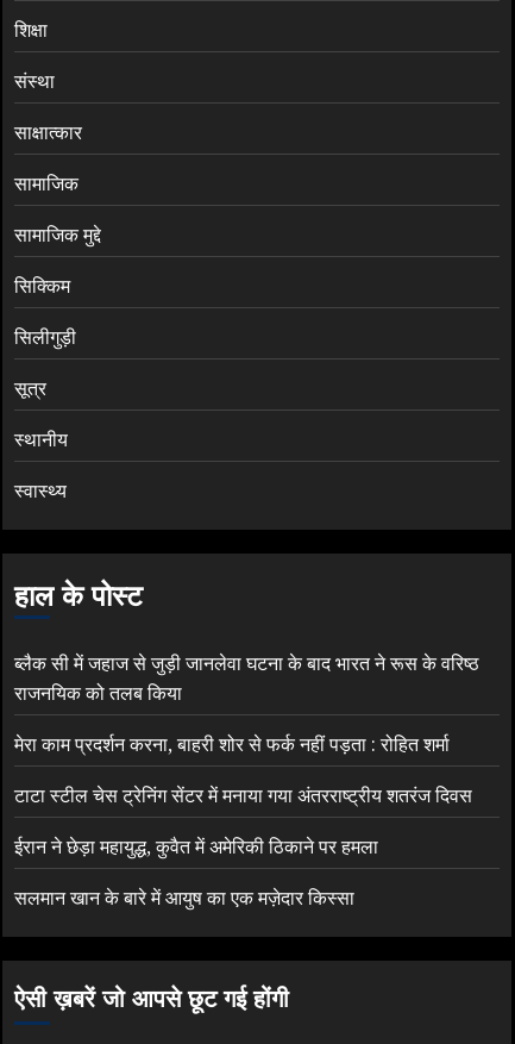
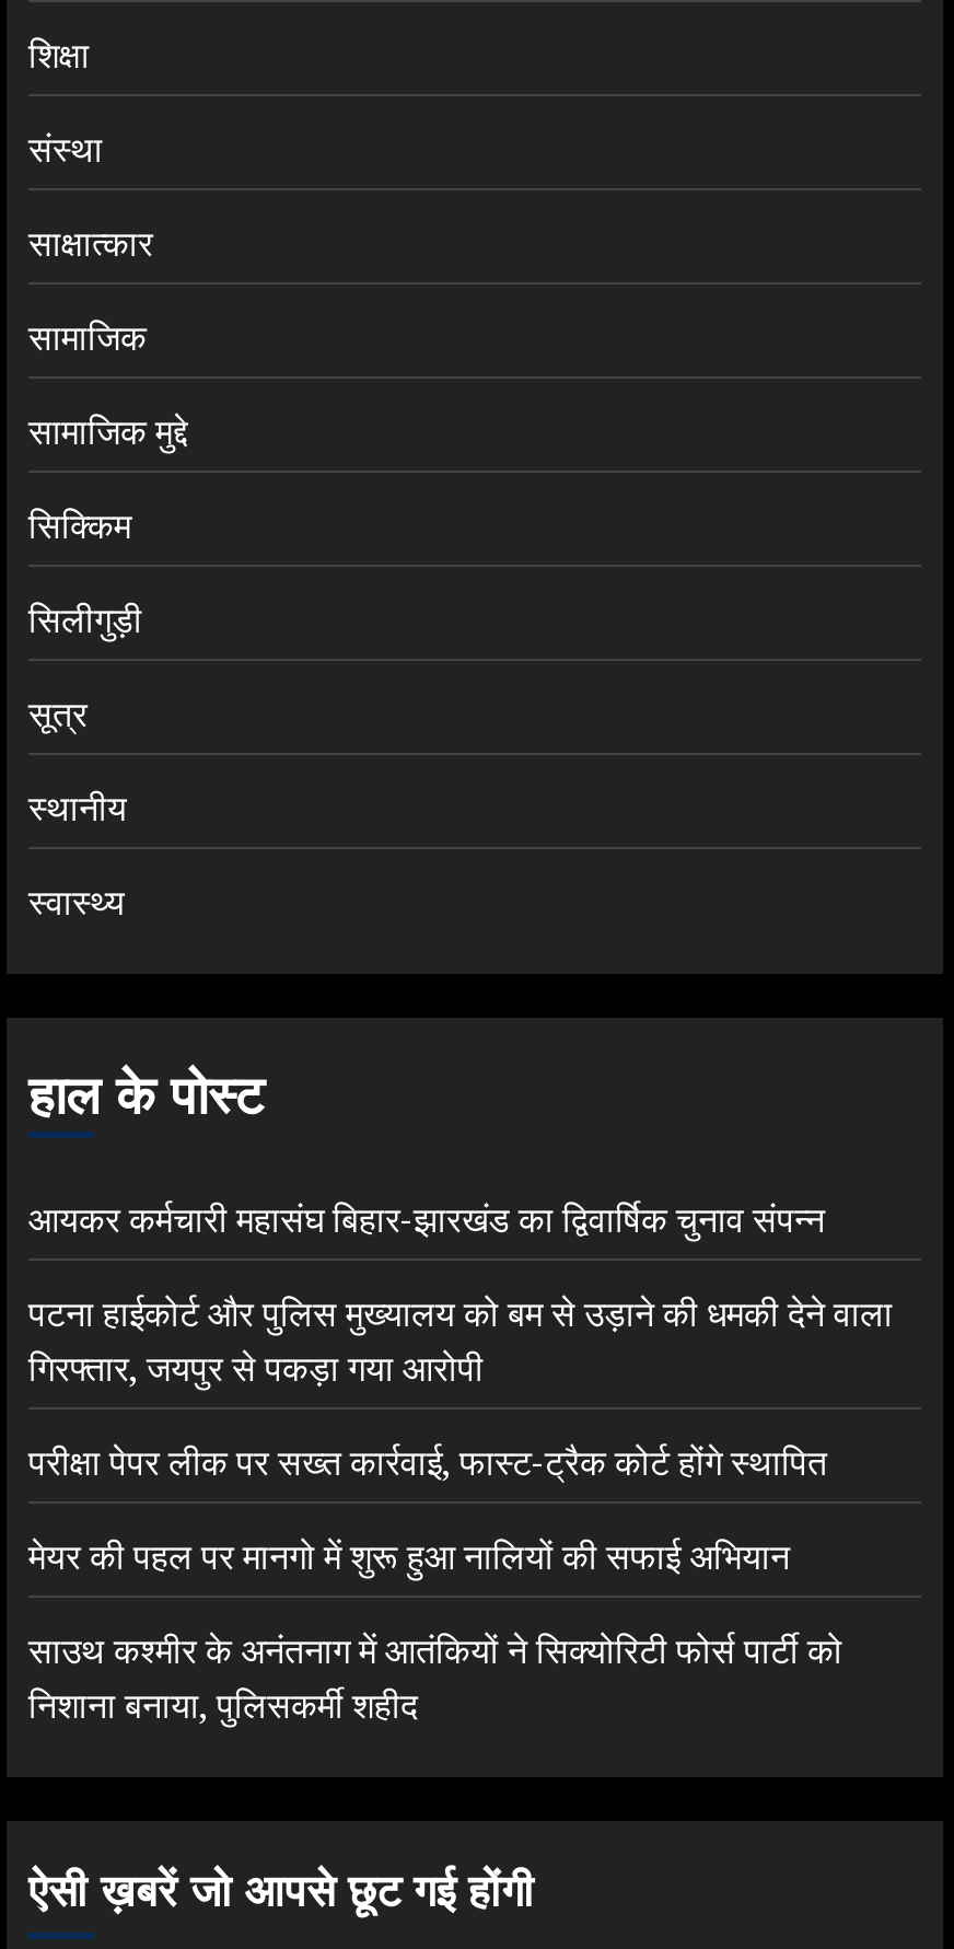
[14,650,479,706] ब्लैक सी में जहाज से जुड़ी जानलेवा घटना के बाद भारत ने रूस के वरिष्ठ | राजनयिक को तलब किया -> [28,1195,825,1243] आयकर कर्मचारी महासंघ बिहार-झारखंड का द्विवार्षिक चुनाव संपन्न
[14,731,450,757] मेरा काम प्रदर्शन करना, बाहरी शोर से फर्क नहीं पड़ता : रोहित शर्मा -> [28,1289,893,1392] पटना हाईकोर्ट और पुलिस मुख्यालय को बम से उड़ाने की धमकी देने वाला | गिरफ्तार, जयपुर से पकड़ा गया आरोपी
[14,782,472,808] टाटा स्टील चेस ट्रेनिंग सेंटर में मनाया गया अंतरराष्ट्रीय शतरंज दिवस -> [28,1438,827,1486] परीक्षा पेपर लीक पर सख्त कार्रवाई, फास्ट-ट्रैक कोर्ट होंगे स्थापित
[14,833,378,860] ईरान ने छेड़ा महायुद्ध, कुवैत में अमेरिकी ठिकाने पर हमला -> [28,1532,790,1580] मेयर की पहल पर मानगो में शुरू हुआ नालियों की सफाई अभियान
[14,885,354,911] सलमान खान के बारे में आयुष का एक मज़ेदार किस्सा -> [28,1626,842,1729] साउथ कश्मीर के अनंतनाग में आतंकियों ने सिक्योरिटी फोर्स पार्टी को | निशाना बनाया, पुलिसकर्मी शहीद

